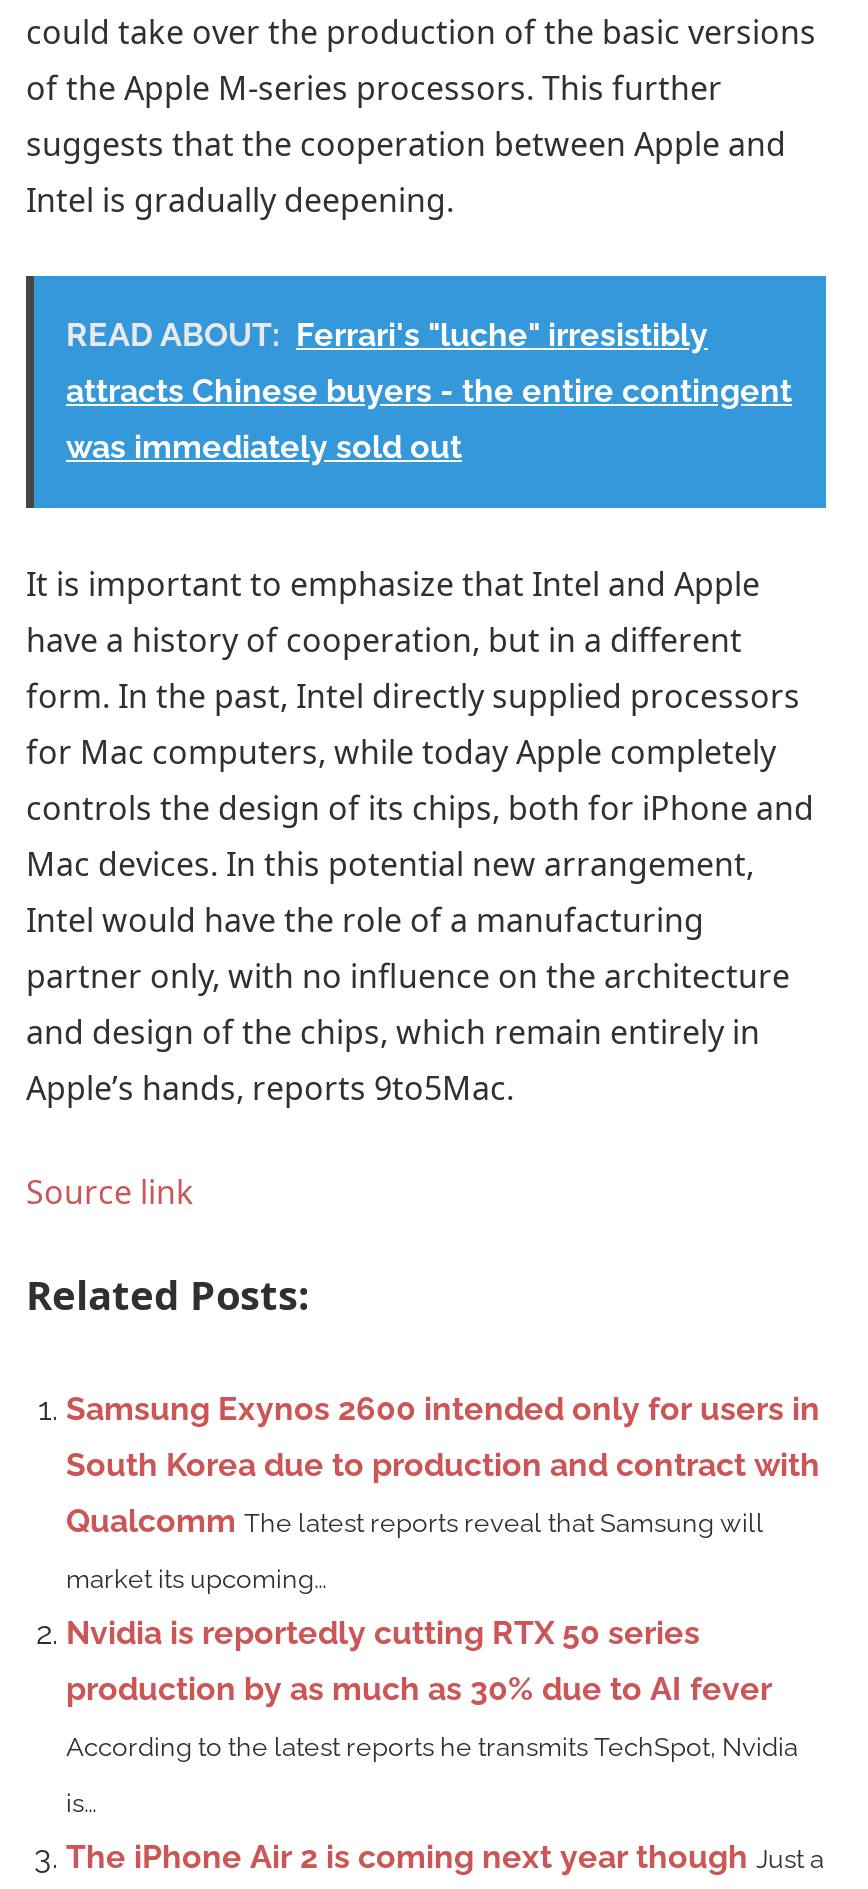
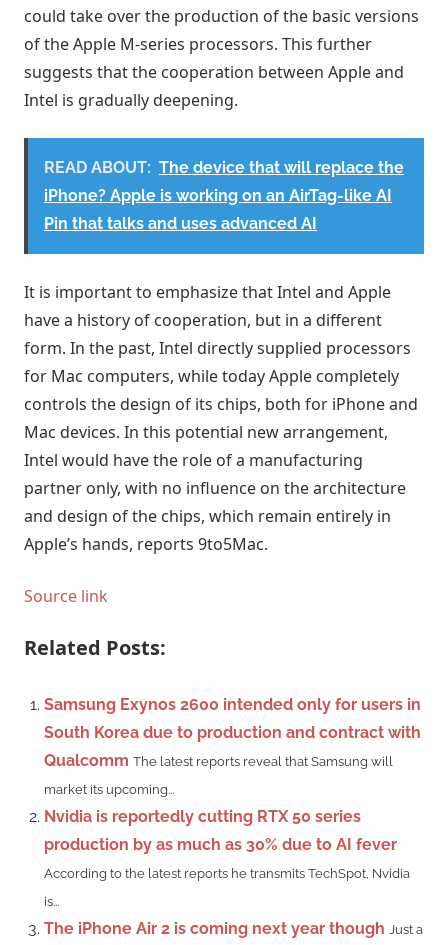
[66,316,708,354] READ ABOUT: Ferrari's "luche" irresistibly -> [44,158,404,177] READ ABOUT: The device that will replace the
[66,372,792,410] attracts Chinese buyers - the entire contingent -> [44,186,392,205] iPhone? Apple is working on an AirTag-like AI
[66,428,462,466] was immediately sold out -> [44,214,317,233] Pin that talks and uses advanced AI

